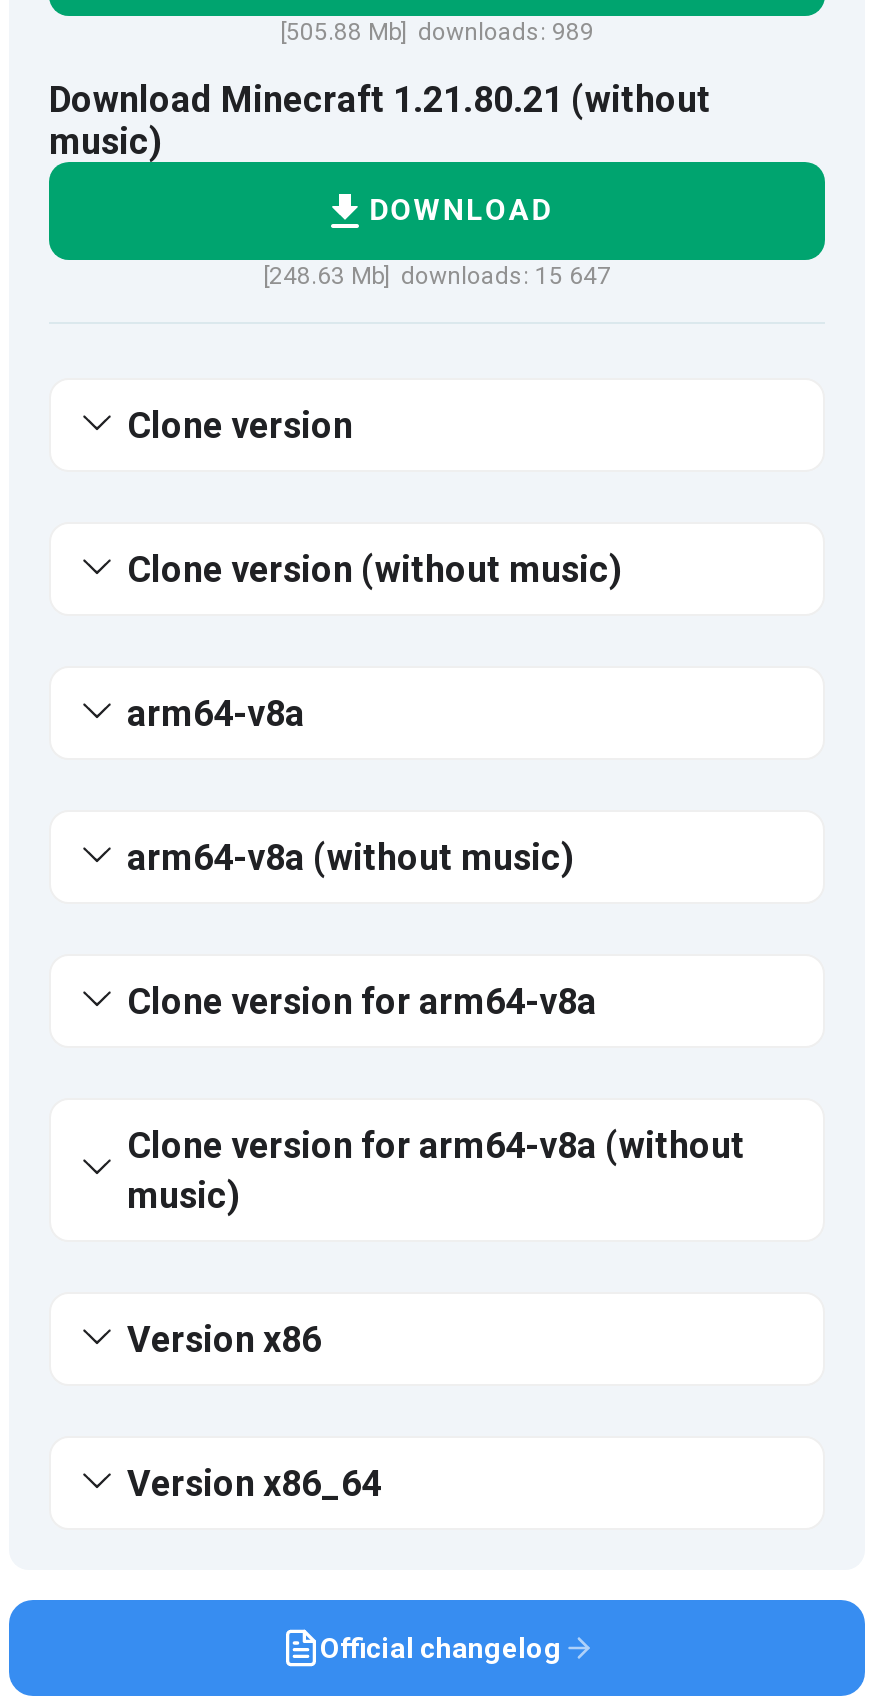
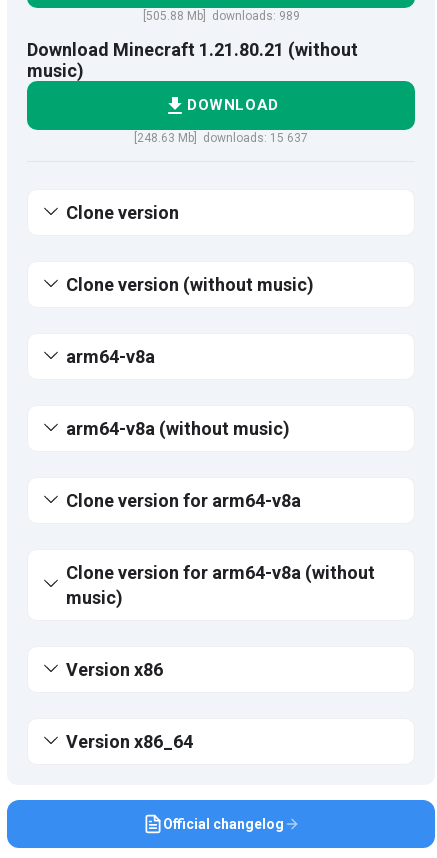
[263,262,611,290] [248.63 Mb] downloads: 15 647 -> [134,131,308,145] [248.63 Mb] downloads: 15 637

